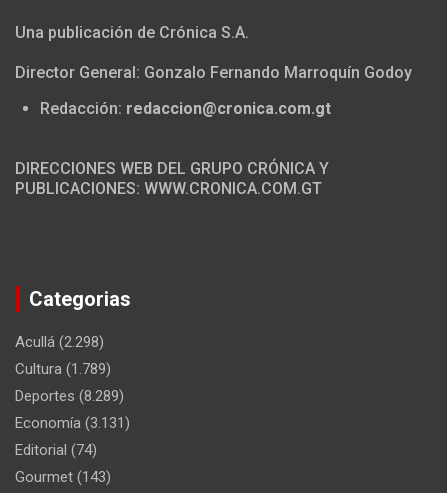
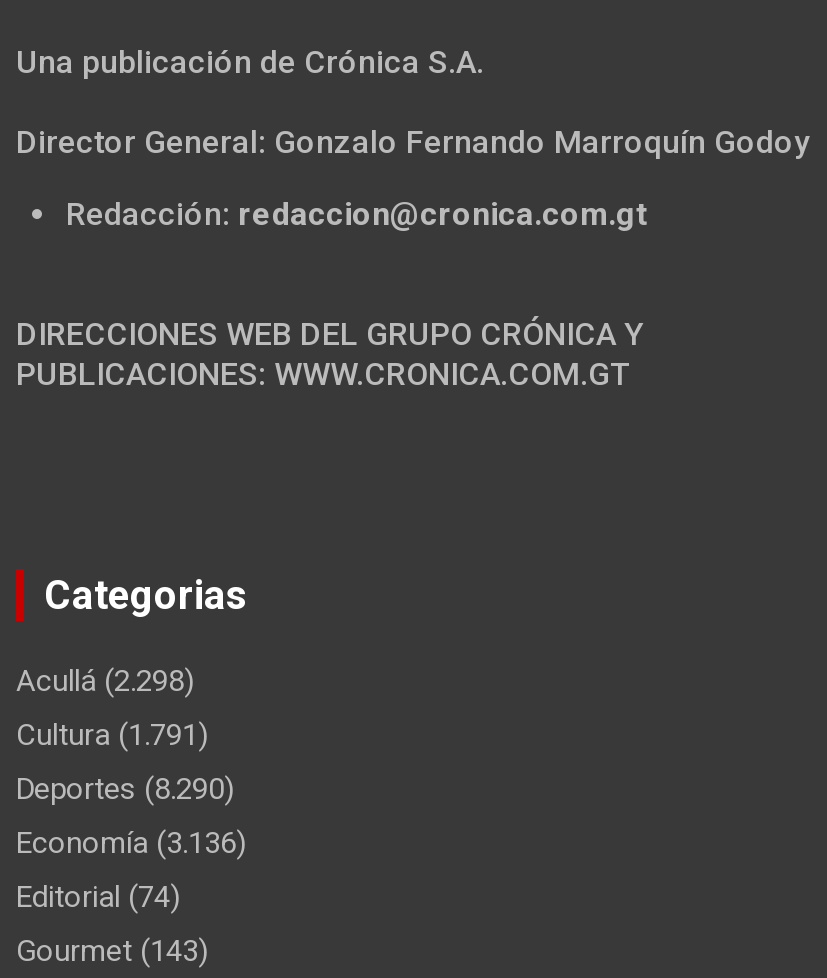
[15,360,111,378] Cultura (1.789) -> [16,718,208,754] Cultura (1.791)
[15,387,124,405] Deportes (8.289) -> [16,772,234,808] Deportes (8.290)
[15,414,130,432] Economía (3.131) -> [16,826,246,862] Economía (3.136)

